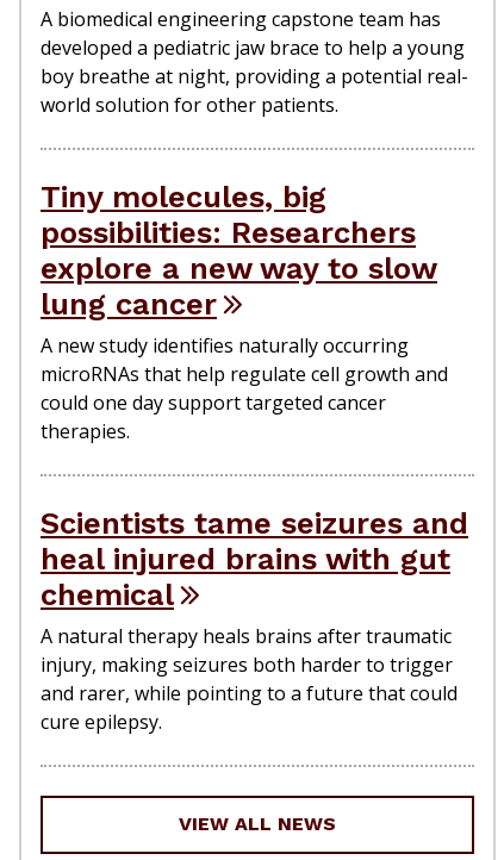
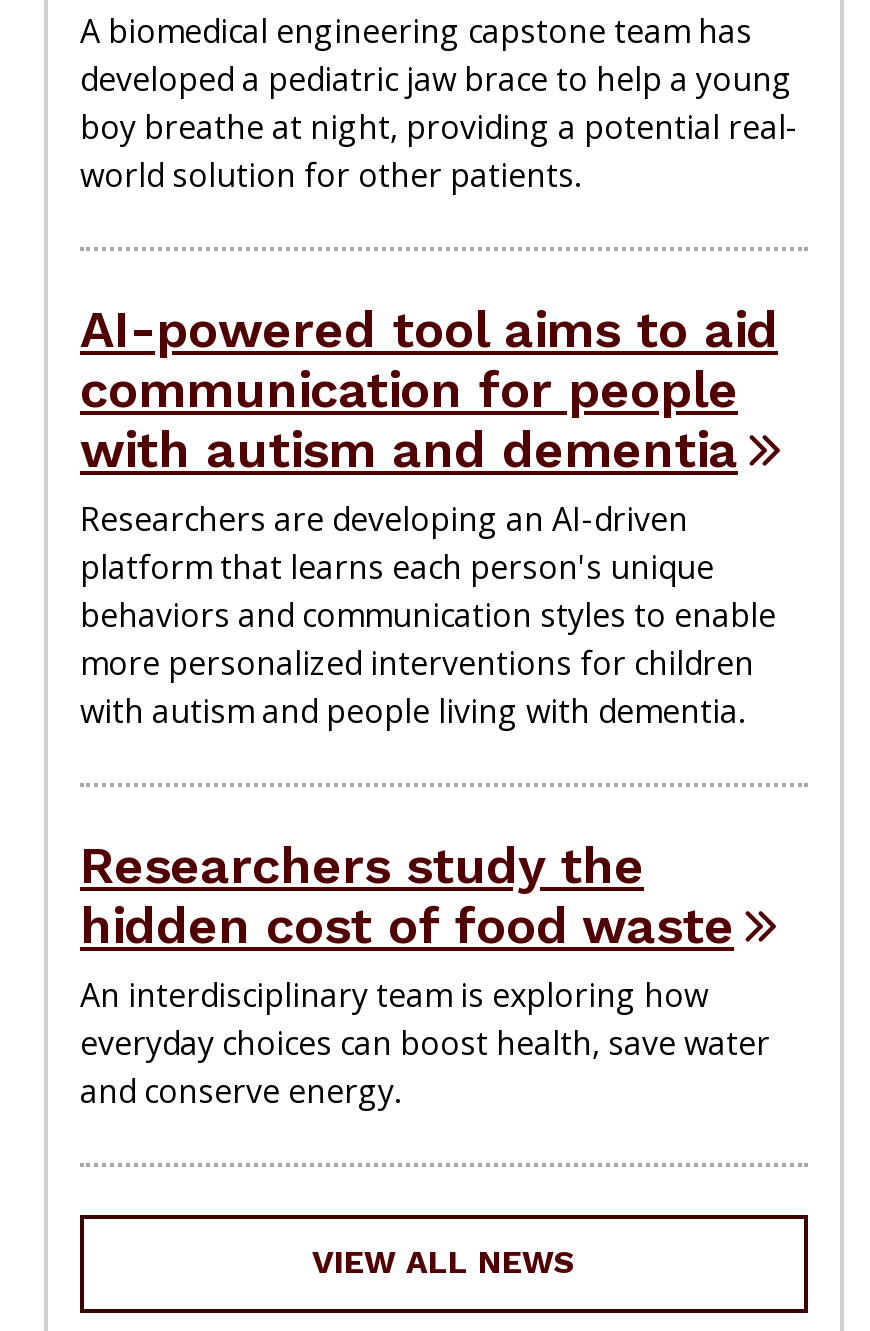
[41,179,448,444] Tiny molecules, big | possibilities: Researchers | explore a new way to slow | lung cancer | A new study identifies naturally occurring | microRNAs that help regulate cell growth and | could one day support targeted cancer | therapies. -> [80,299,778,733] AI-powered tool aims to aid | communication for people | with autism and dementia | Researchers are developing an AI-driven | platform that learns each person's unique | behaviors and communication styles to enable | more personalized interventions for children | with autism and people living with dementia.
[41,505,468,735] Scientists tame seizures and | heal injured brains with gut | chemical | A natural therapy heals brains after traumatic | injury, making seizures both harder to trigger | and rarer, while pointing to a future that could | cure epilepsy. -> [80,835,770,1113] Researchers study the | hidden cost of food waste | An interdisciplinary team is exploring how | everyday choices can boost health, save water | and conserve energy.

